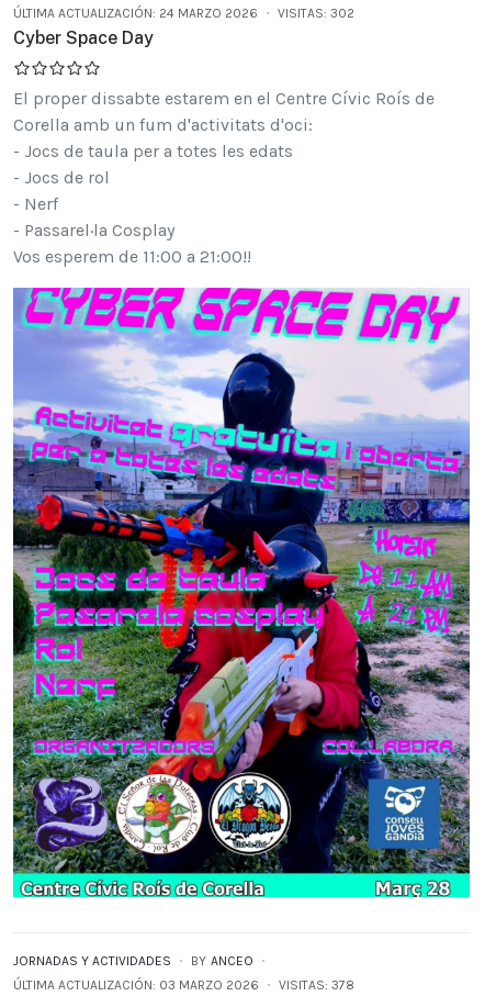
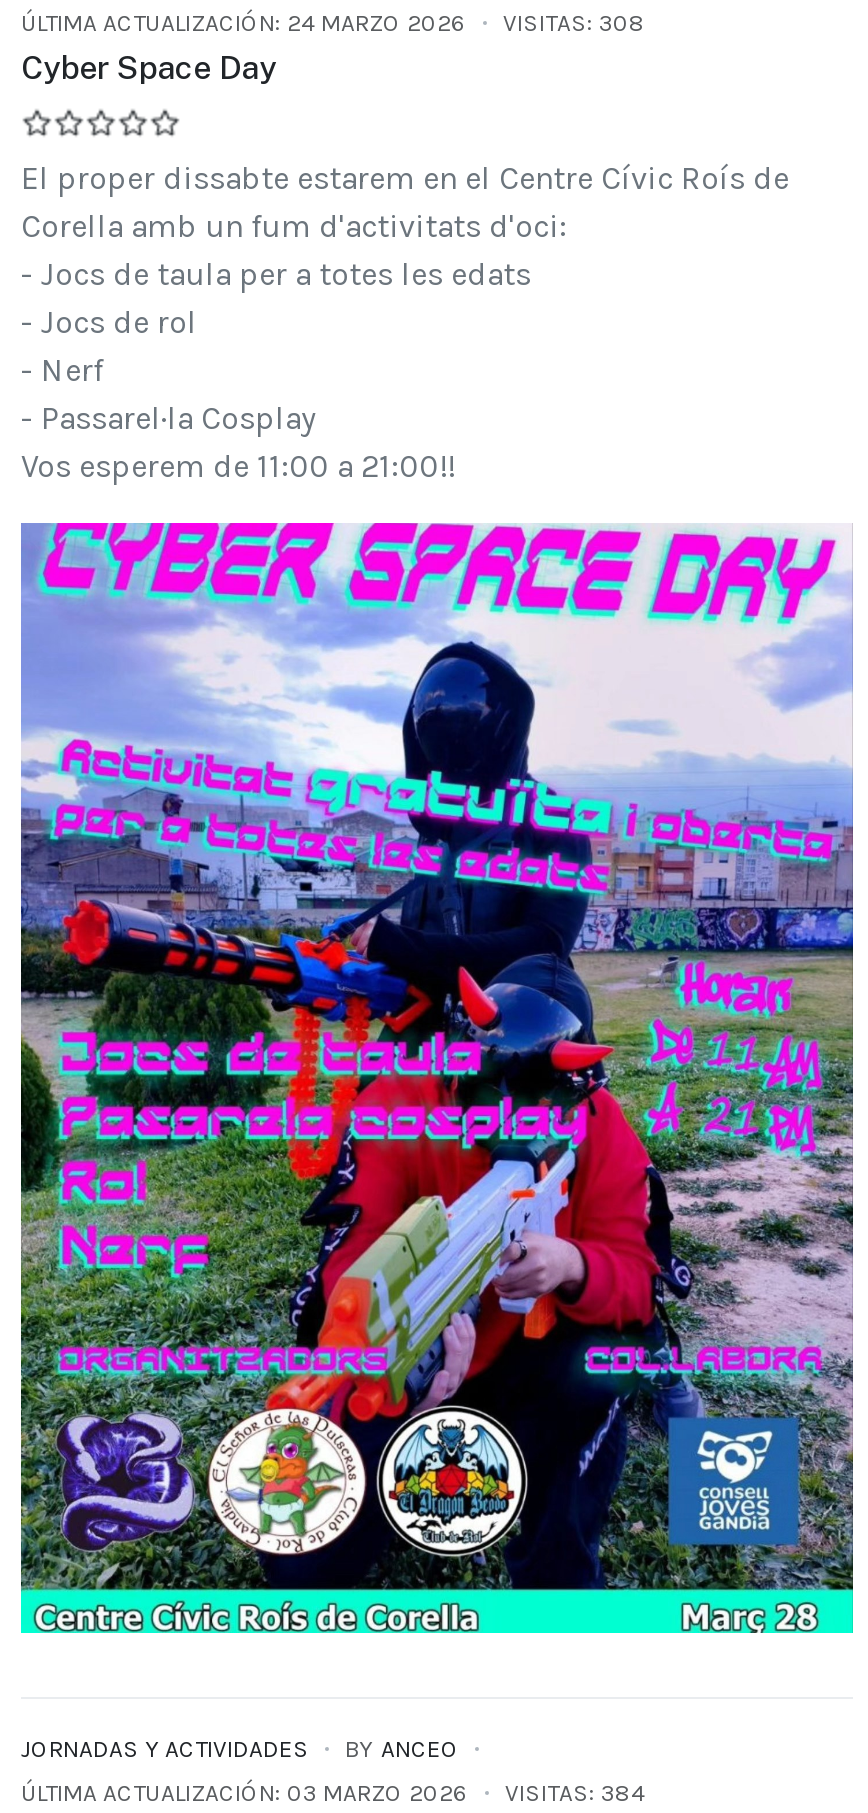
[13,6,354,21] ÚLTIMA ACTUALIZACIÓN: 24 MARZO 2026 VISITAS: 302 -> [21,9,645,37] ÚLTIMA ACTUALIZACIÓN: 24 MARZO 2026 VISITAS: 308
[13,977,354,992] ÚLTIMA ACTUALIZACIÓN: 03 MARZO 2026 VISITAS: 378 -> [21,1779,645,1807] ÚLTIMA ACTUALIZACIÓN: 03 MARZO 2026 VISITAS: 384

